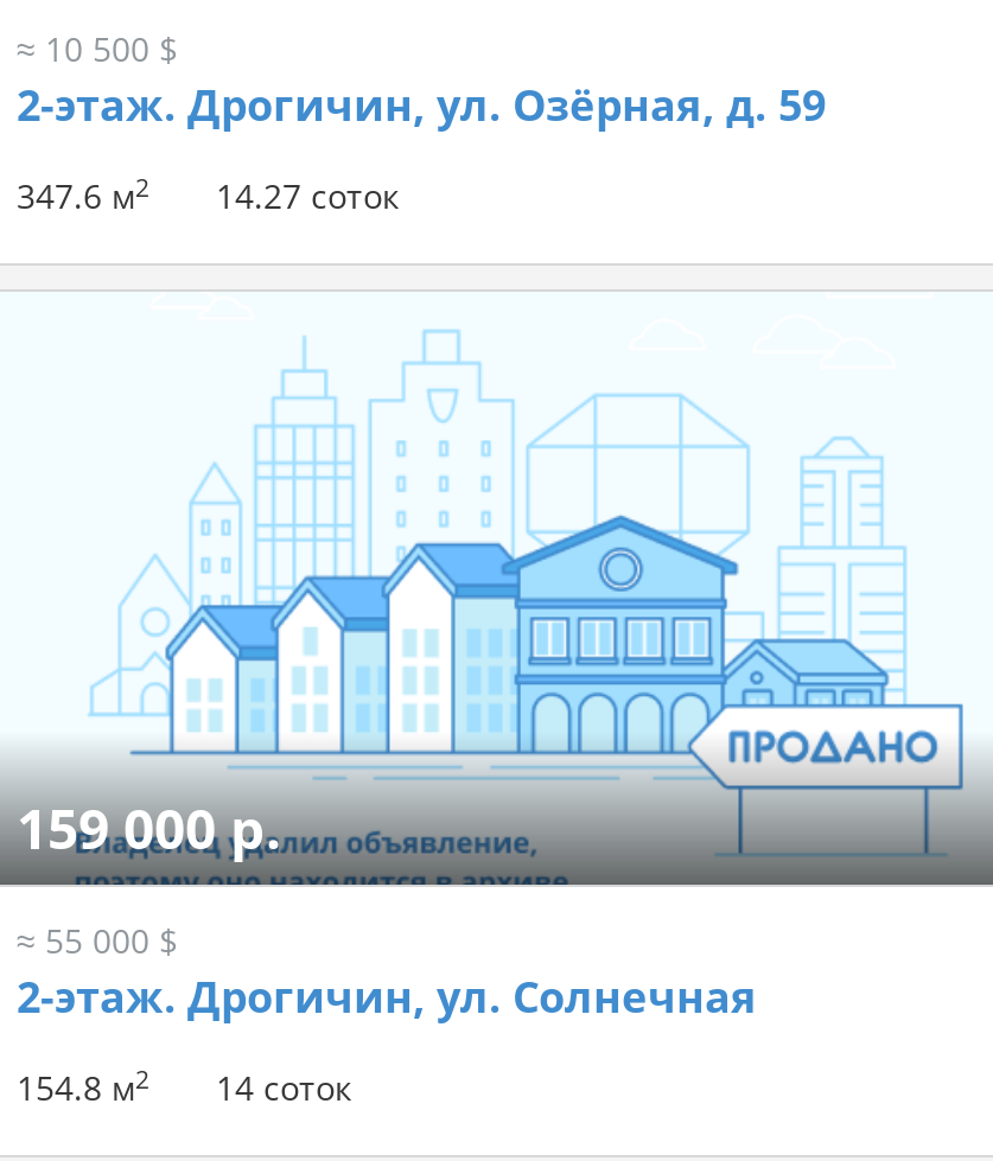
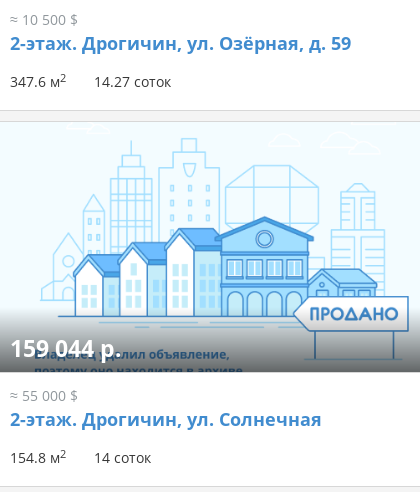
[17,791,282,866] 159 000 р. -> [10,332,122,364] 159 044 р.

